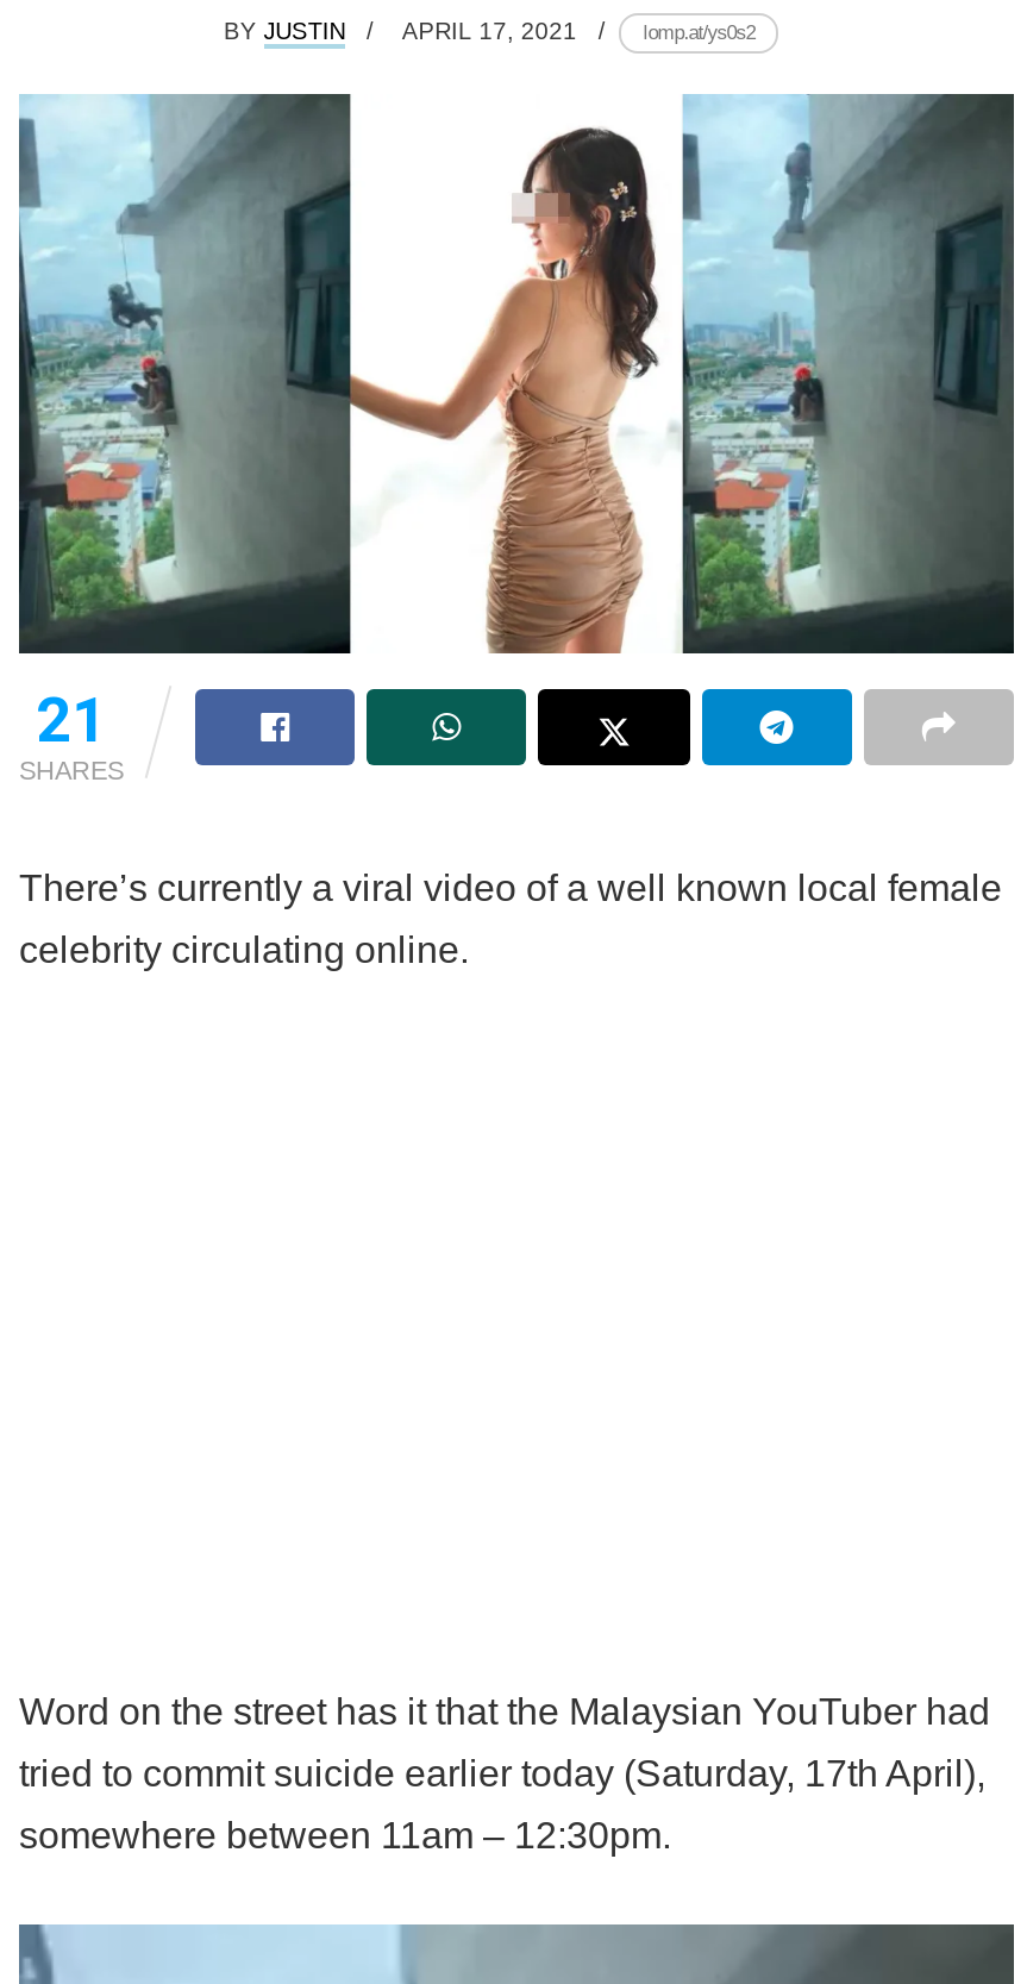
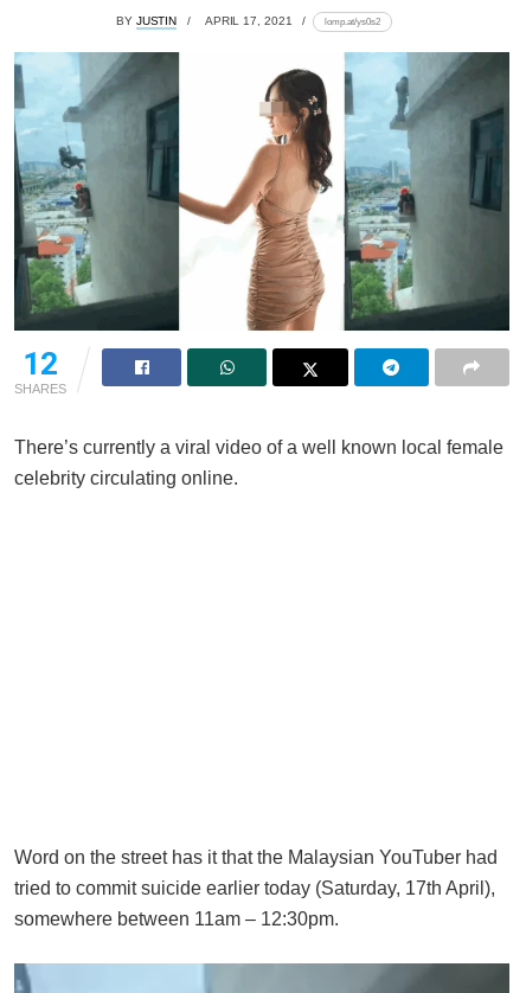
[36,685,107,756] 21 -> [23,346,58,382] 12

